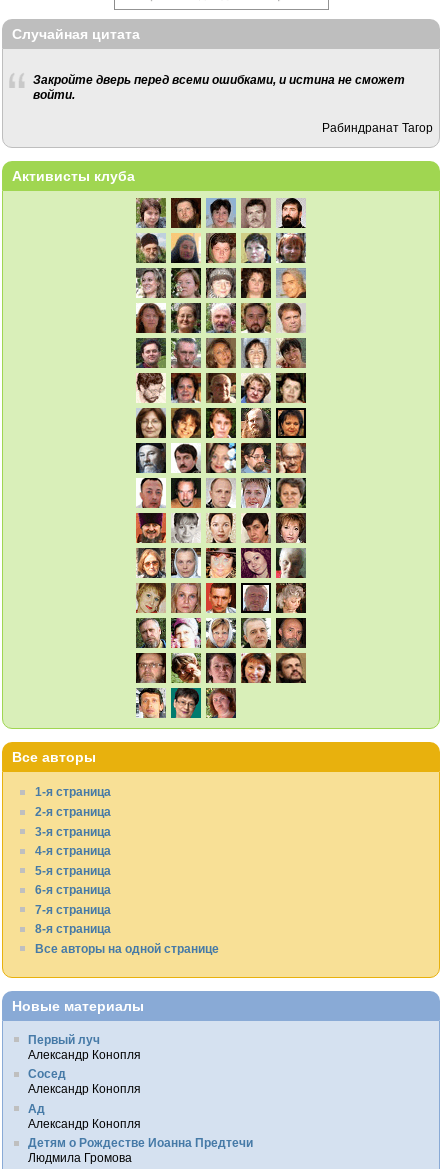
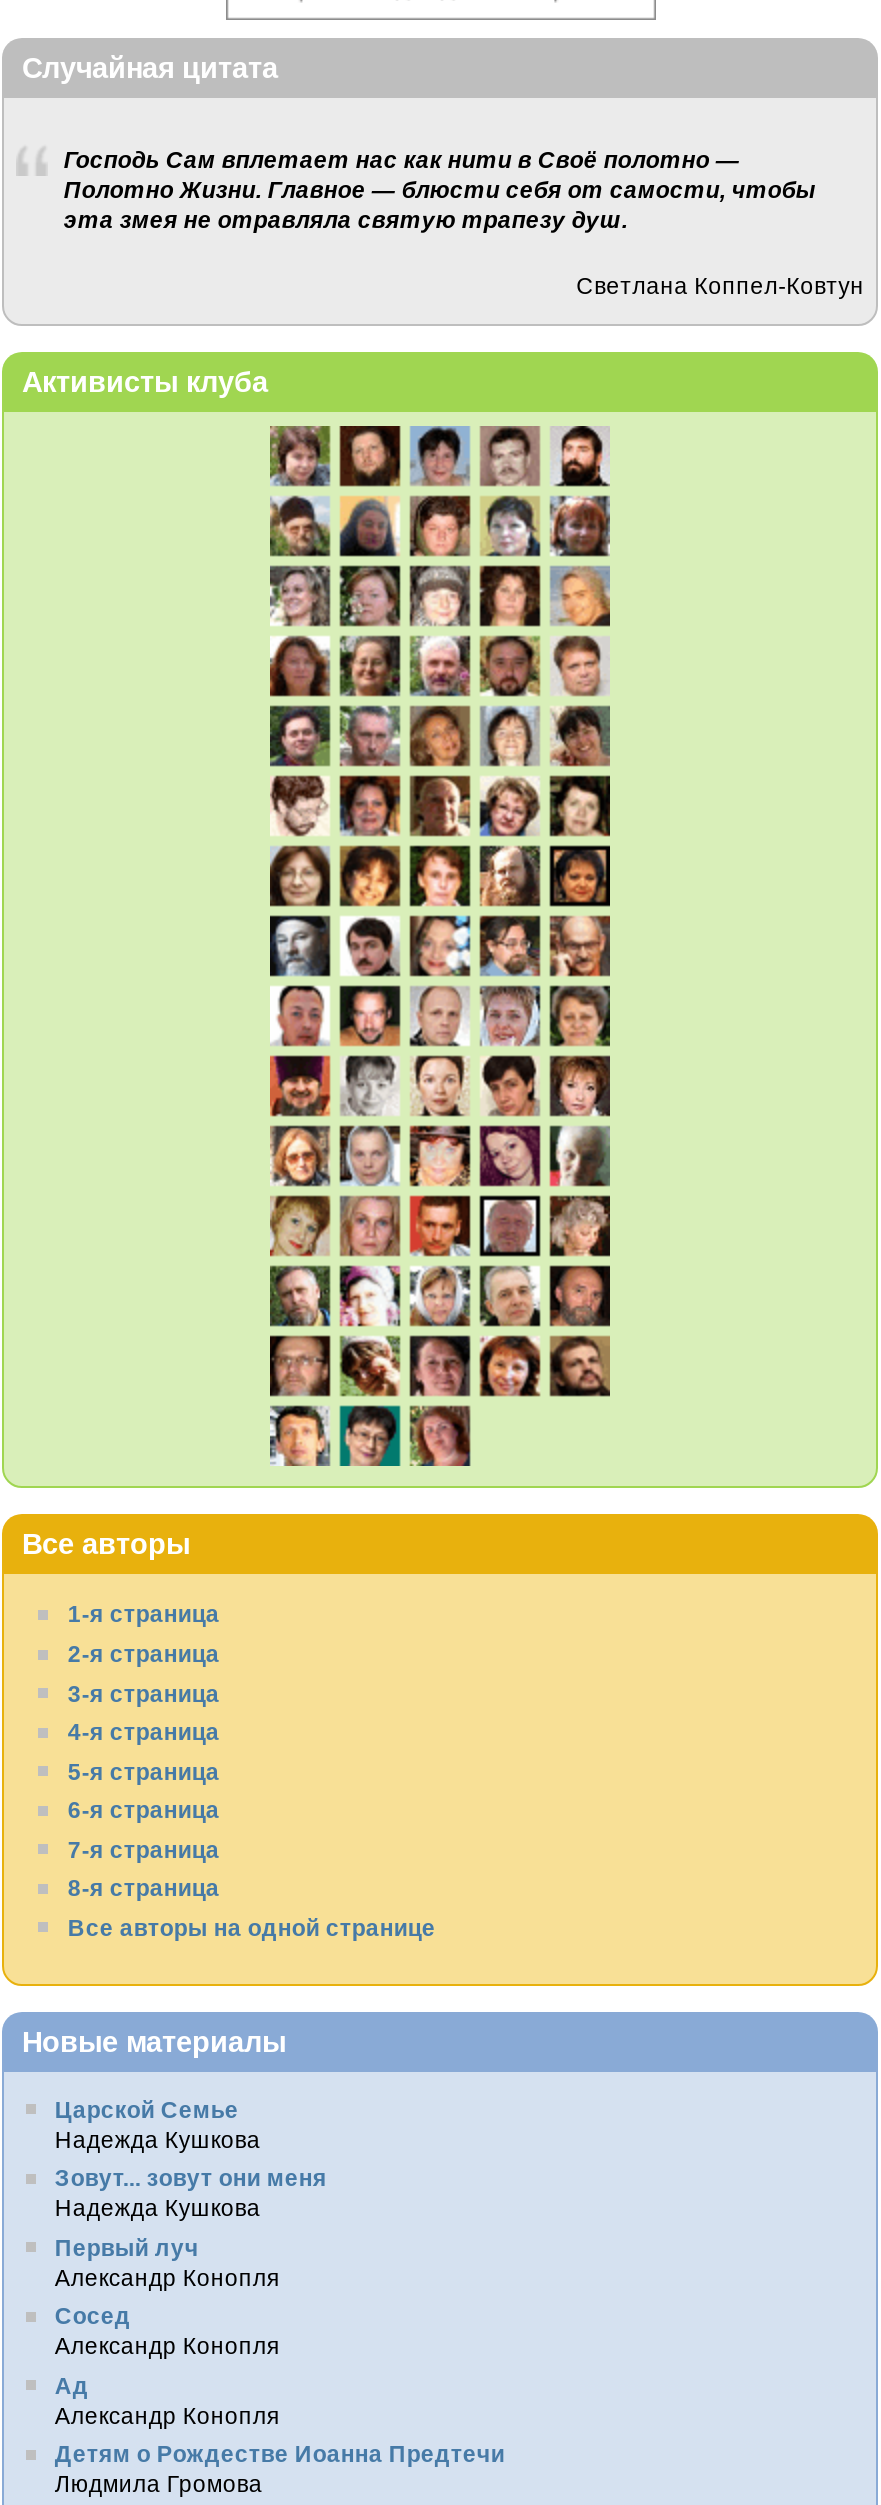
[33,73,405,101] Закройте дверь перед всеми ошибками, и истина не сможет | войти. -> [64,146,816,232] Господь Сам вплетает нас как нити в Своё полотно — | Полотно Жизни. Главное — блюсти себя от самости, чтобы | эта змея не отравляла святую трапезу душ.
[322,121,433,134] Рабиндранат Тагор -> [576,271,864,297] Светлана Коппел-Ковтун
none -> [55,2095,327,2220] Царской Семье | Надежда Кушкова | Зовут... зовут они меня | Надежда Кушкова

